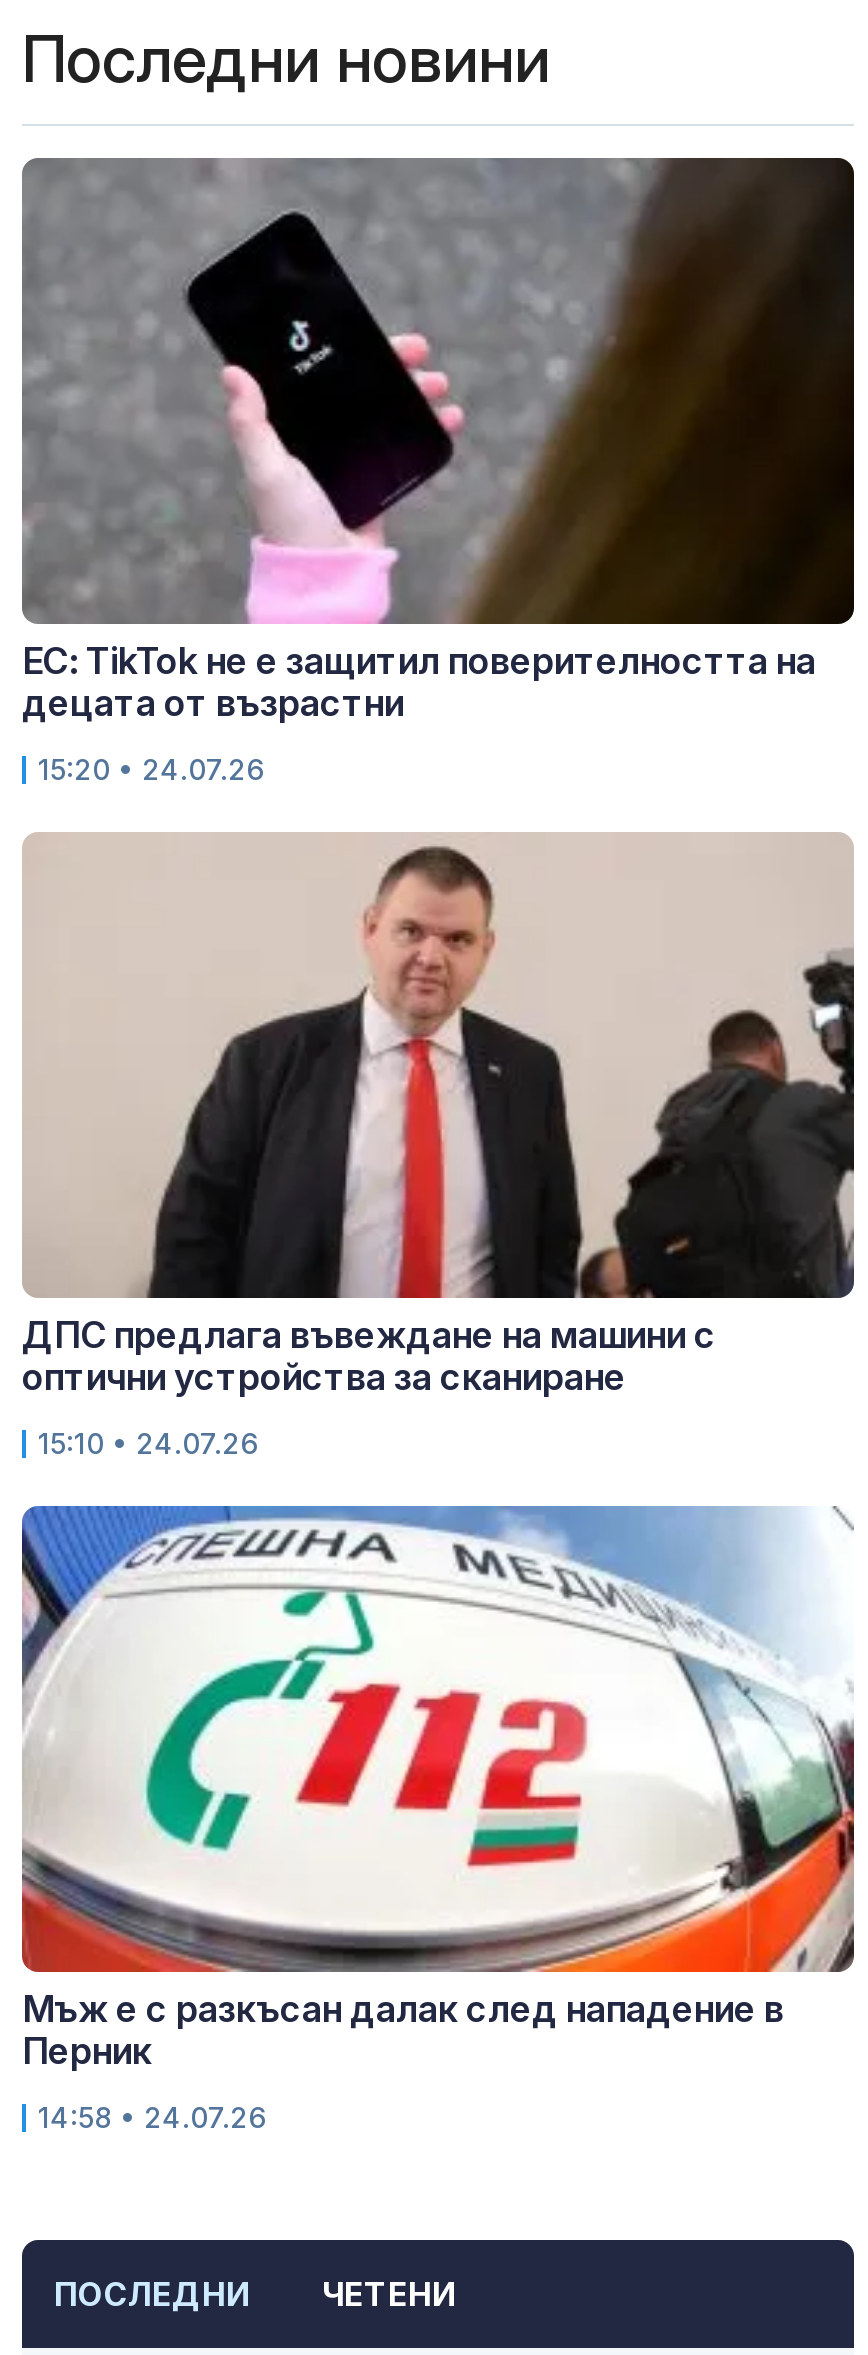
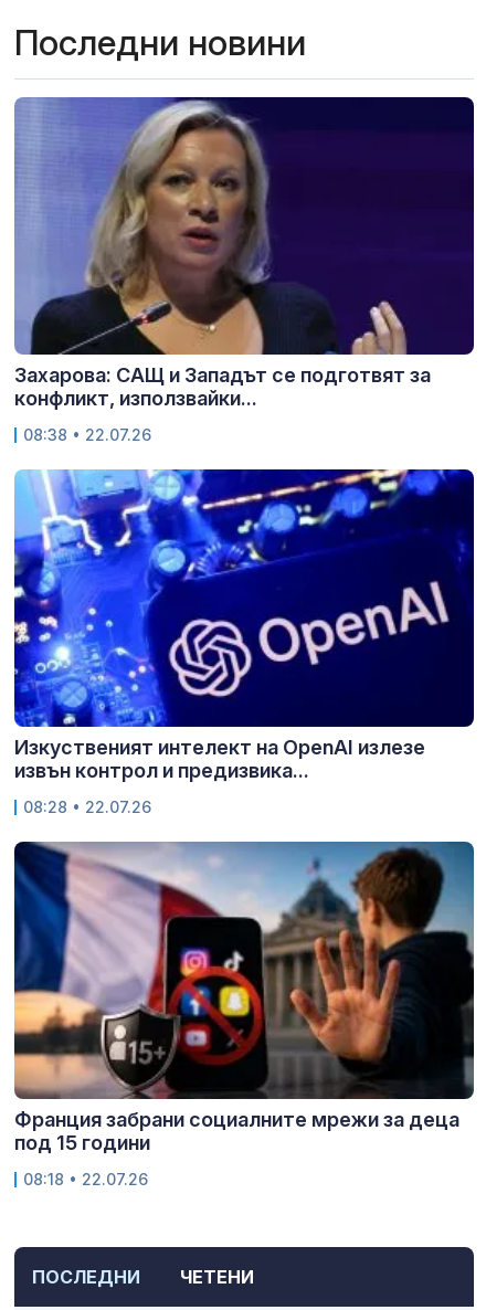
[22,156,854,724] [image] | ЕС: TikTok не е защитил поверителността на | децата от възрастни -> [14,96,474,410] [image] | Захарова: САЩ и Западът се подготвят за | конфликт, използвайки...
[38,752,264,786] 15:20 • 24.07.26 -> [23,425,151,444] 08:38 • 22.07.26
[22,832,856,1398] [image] | ДПС предлага въвеждане на машини с | оптични устройства за сканиране -> [13,468,475,782] [image] | Изкуственият интелект на OpenAI излезе | извън контрол и предизвика...
[38,1426,258,1460] 15:10 • 24.07.26 -> [23,797,151,816] 08:28 • 22.07.26
[20,1504,856,2073] [image] | Мъж е с разкъсан далак след нападение в | Перник -> [13,841,475,1155] [image] | Франция забрани социалните мрежи за деца | под 15 години
[38,2101,266,2135] 14:58 • 24.07.26 -> [23,1170,148,1189] 08:18 • 22.07.26

